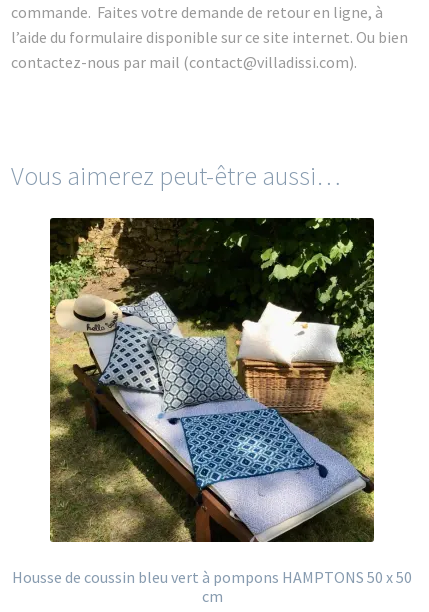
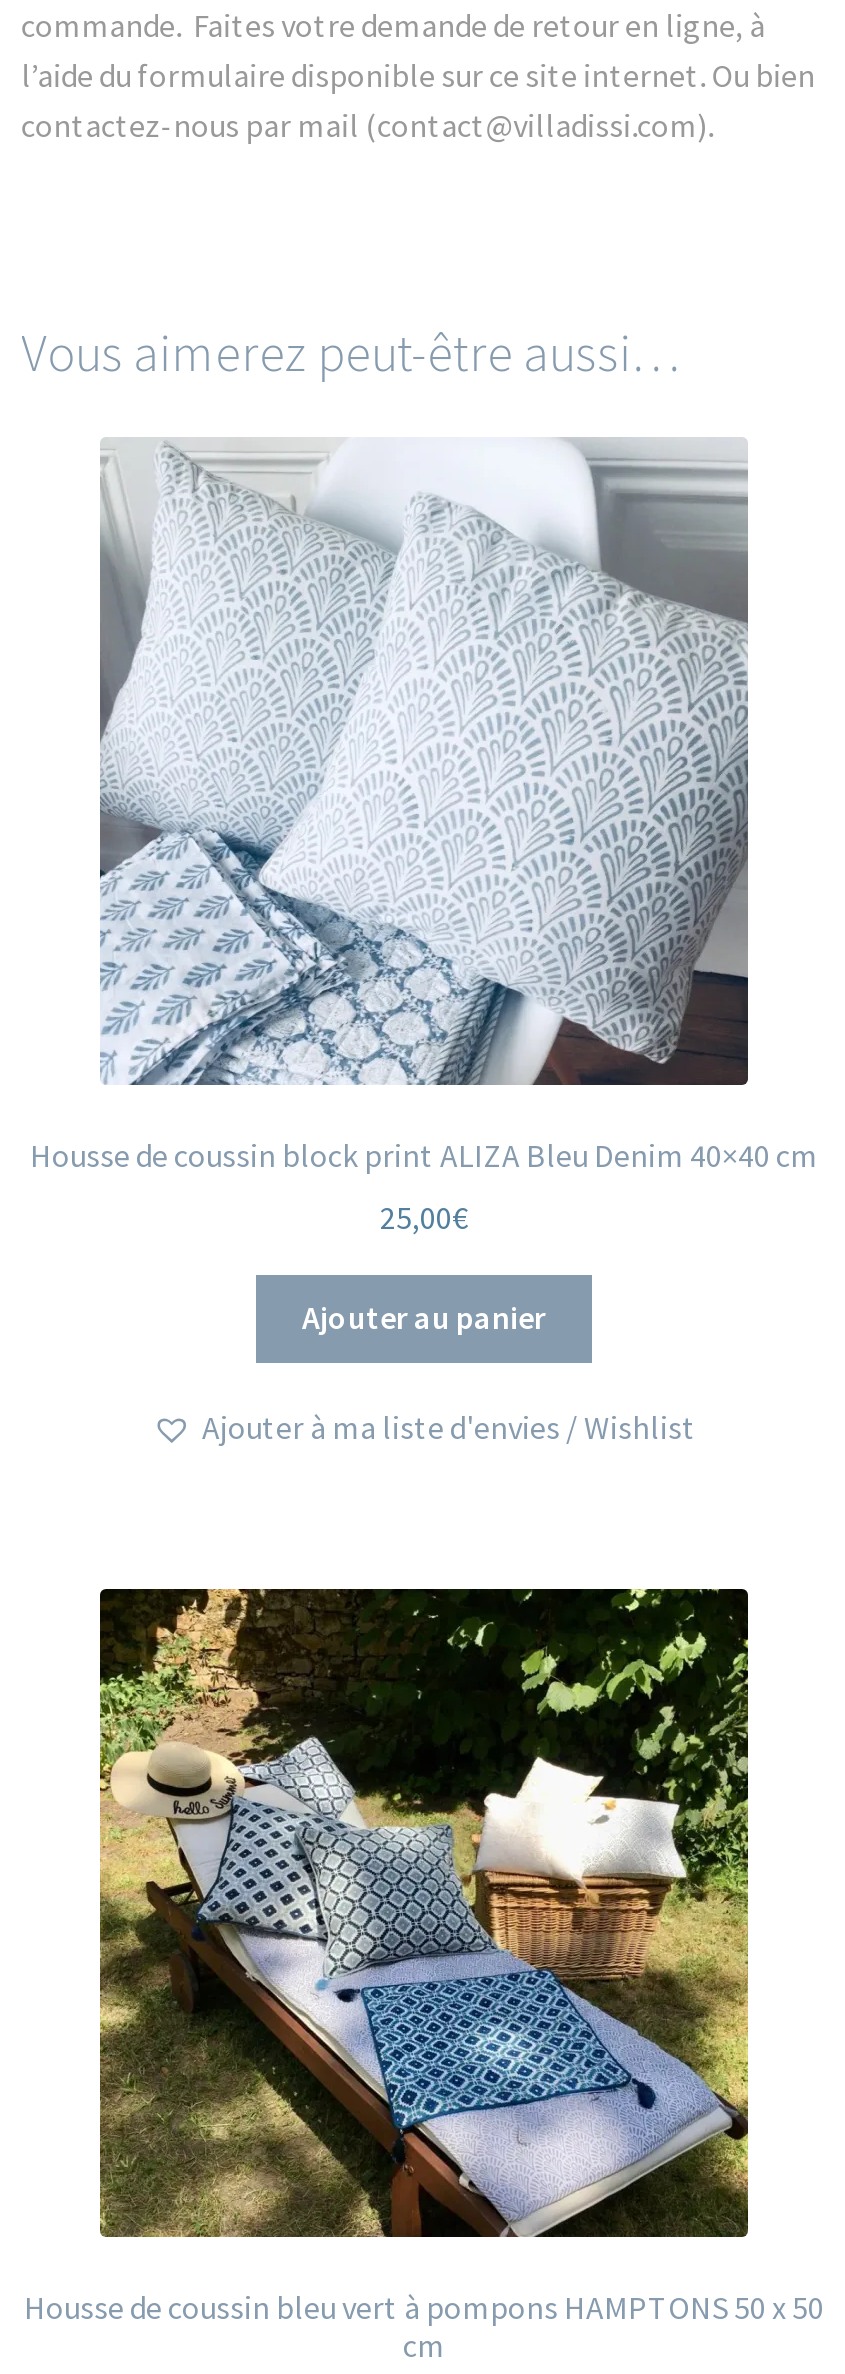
none -> [30,438,818,1447] [image] | Housse de coussin block print ALIZA Bleu Denim 40×40 cm | 25,00€ | Ajouter au panier | Ajouter à ma liste d'envies / Wishlist

